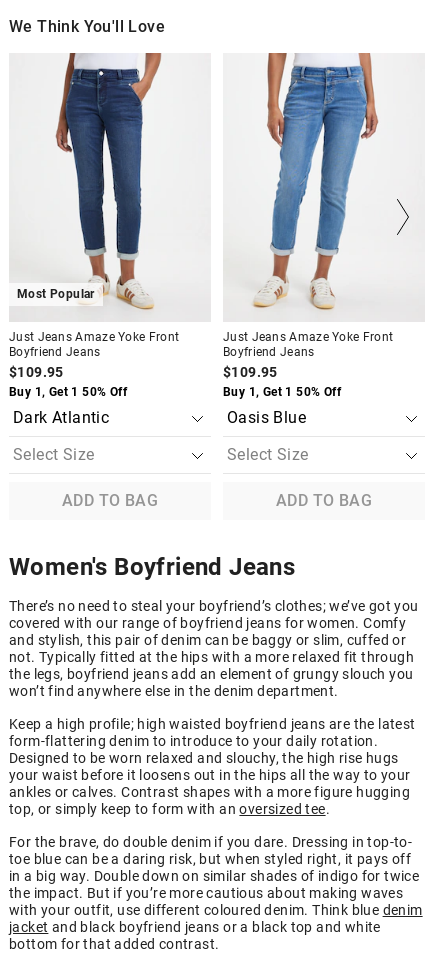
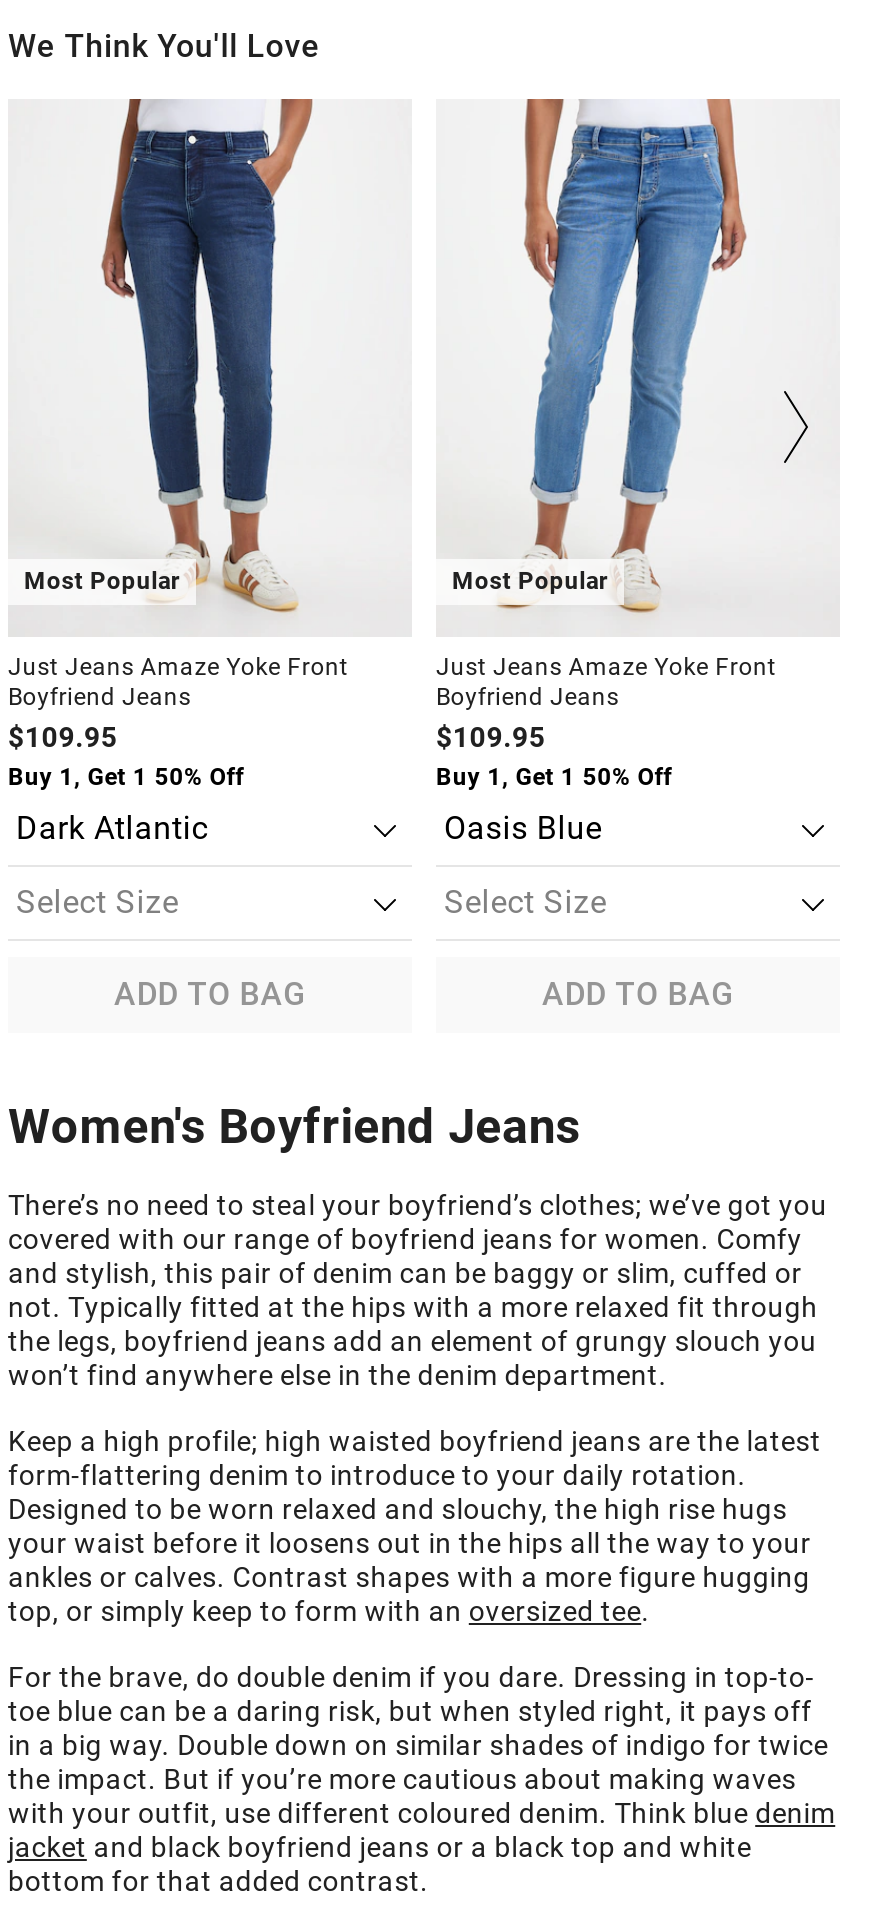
none -> [452,568,608,596] Most Popular

